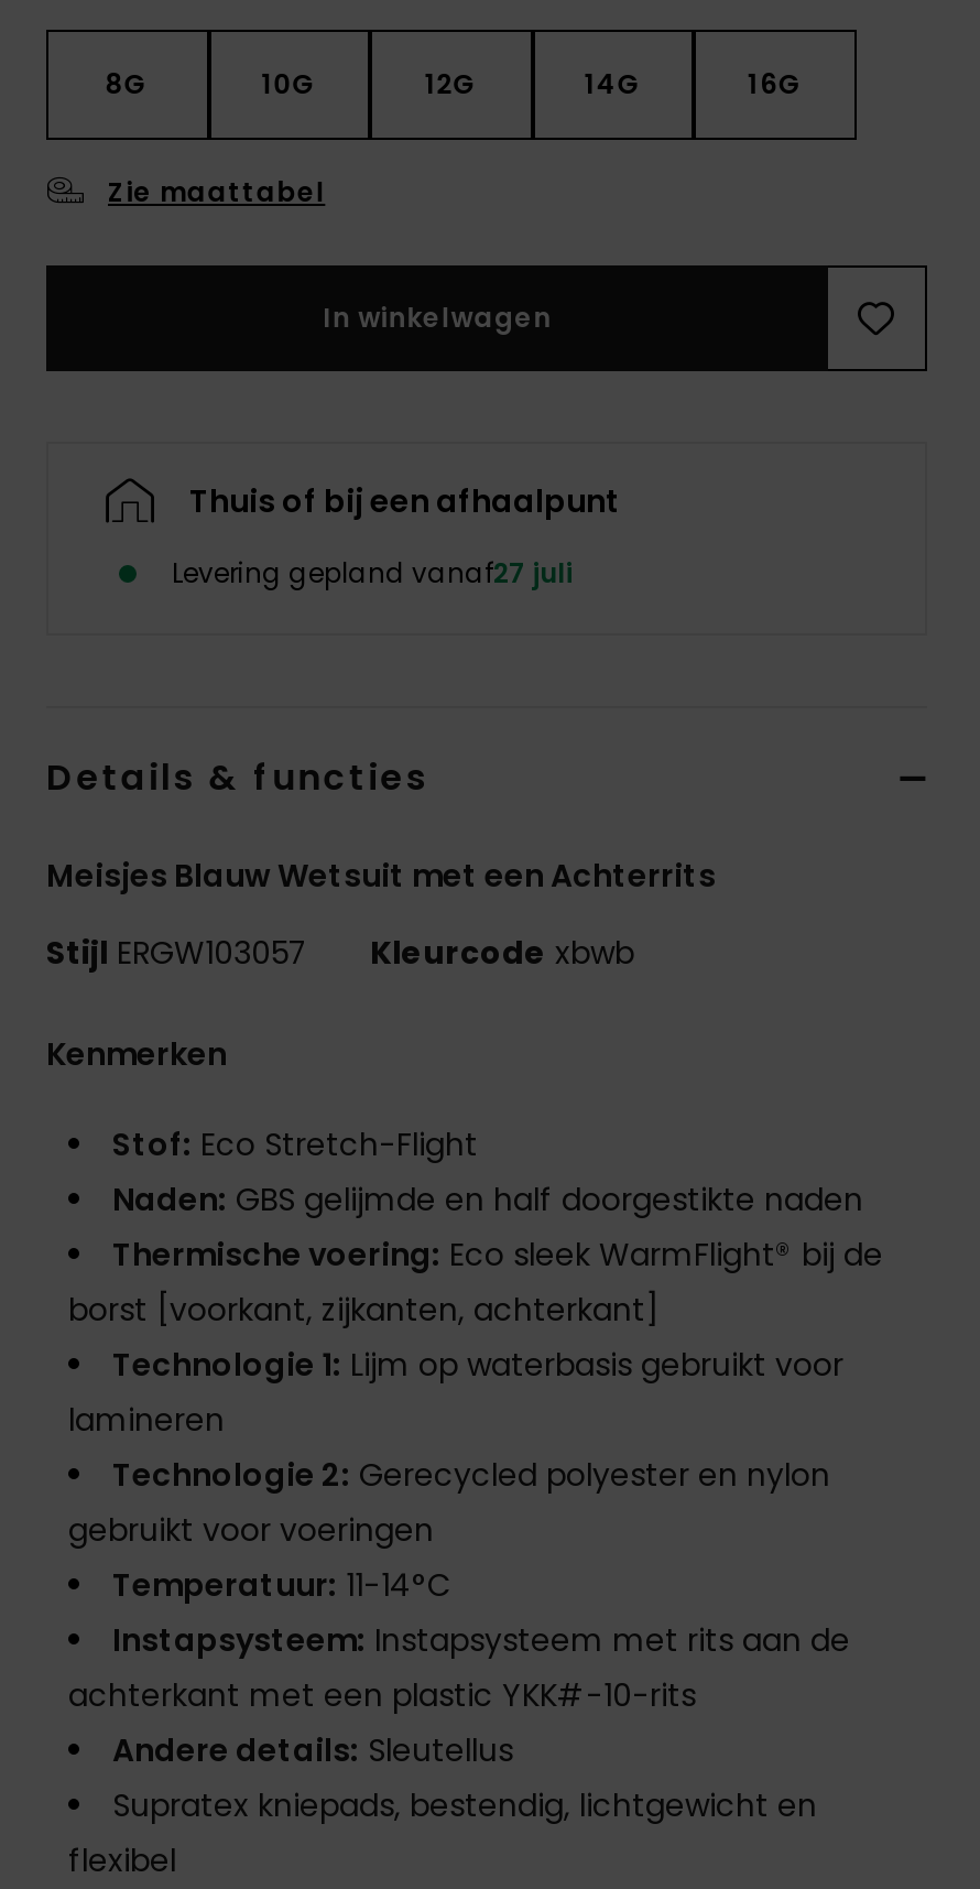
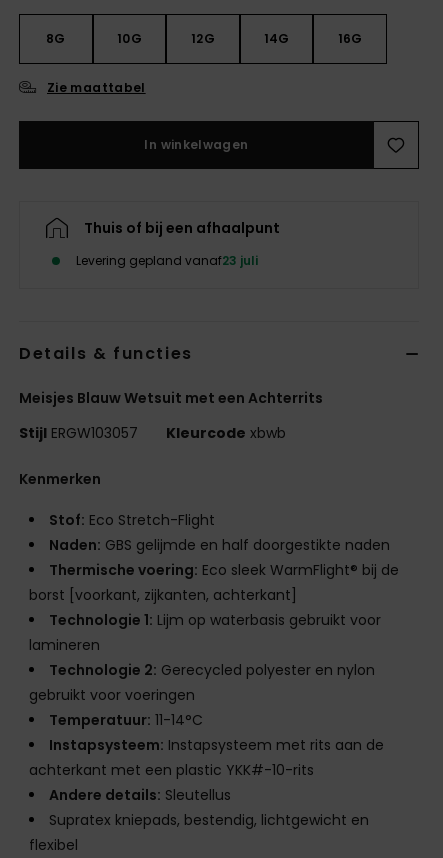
[172,554,573,592] Levering gepland vanaf27 juli -> [76,252,258,269] Levering gepland vanaf23 juli

